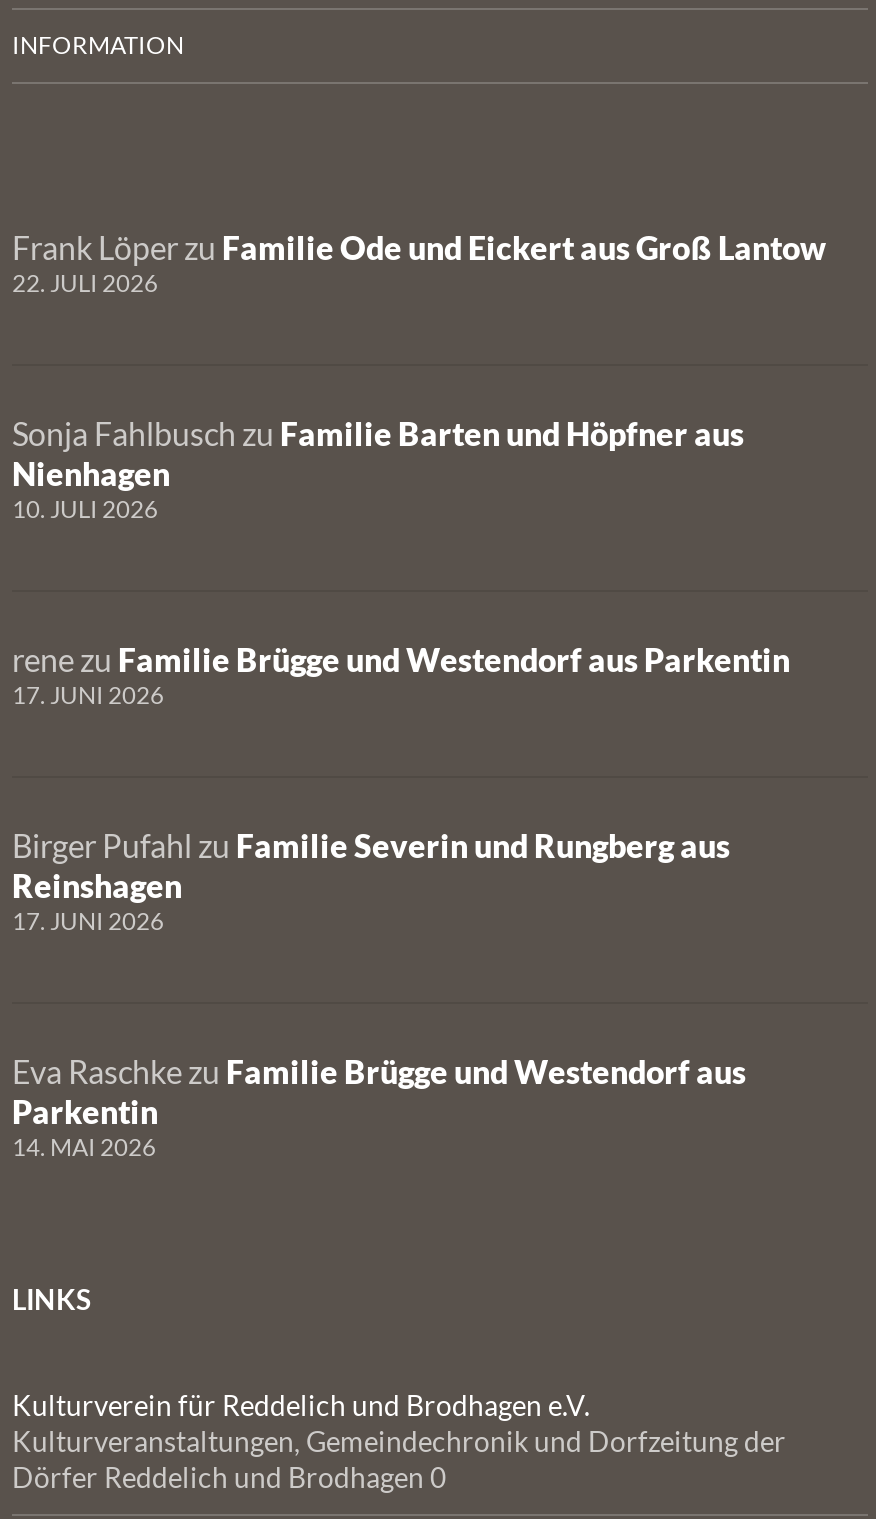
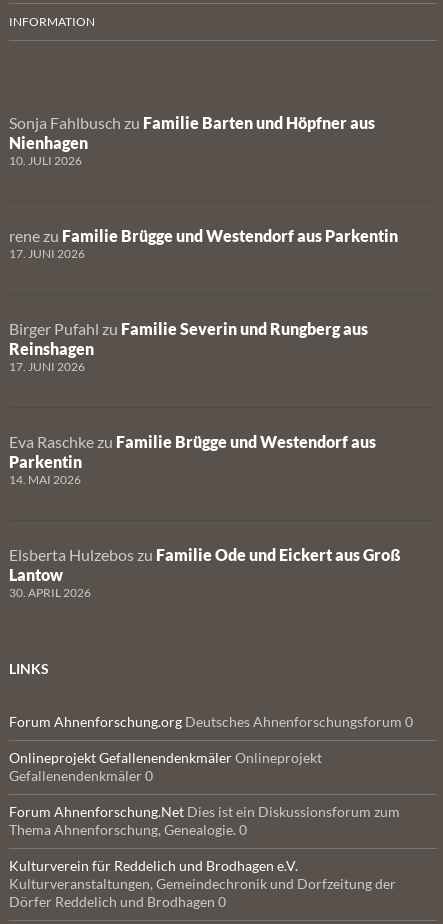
[12,228,826,298] Frank Löper zu Familie Ode und Eickert aus Groß Lantow | 22. JULI 2026 -> none
moved [12,414,790,1162] -> [9,113,398,487]: Sonja Fahlbusch zu Familie Barten und Höpfner aus | Nienhagen | 10. JULI 2026 | ... | Parkentin | 14. MAI 2026
none -> [9,545,401,600] Elsberta Hulzebos zu Familie Ode und Eickert aus Groß | Lantow | 30. APRIL 2026
none -> [9,713,413,838] Forum Ahnenforschung.org Deutsches Ahnenforschungsforum 0 | Onlineprojekt Gefallenendenkmäler Onlineprojekt | Gefallenendenkmäler 0 | Forum Ahnenforschung.Net Dies ist ein Diskussionsforum zum | Thema Ahnenforschung, Genealogie. 0

